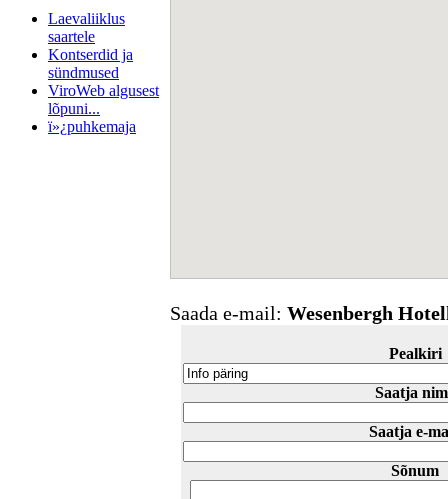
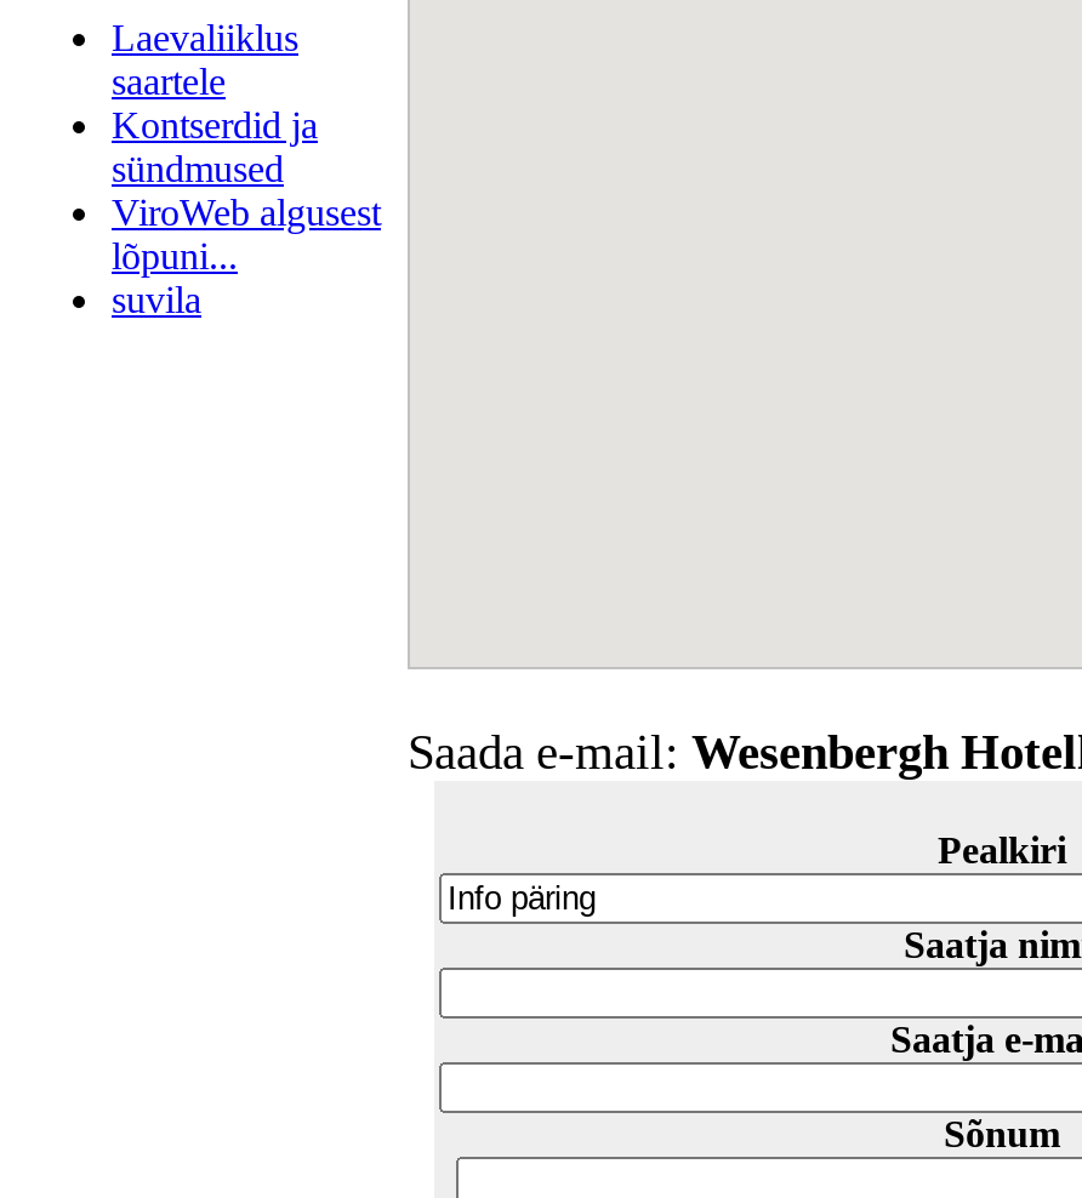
[48,118,136,135] ï»¿puhkemaja -> [112,279,201,320] suvila

